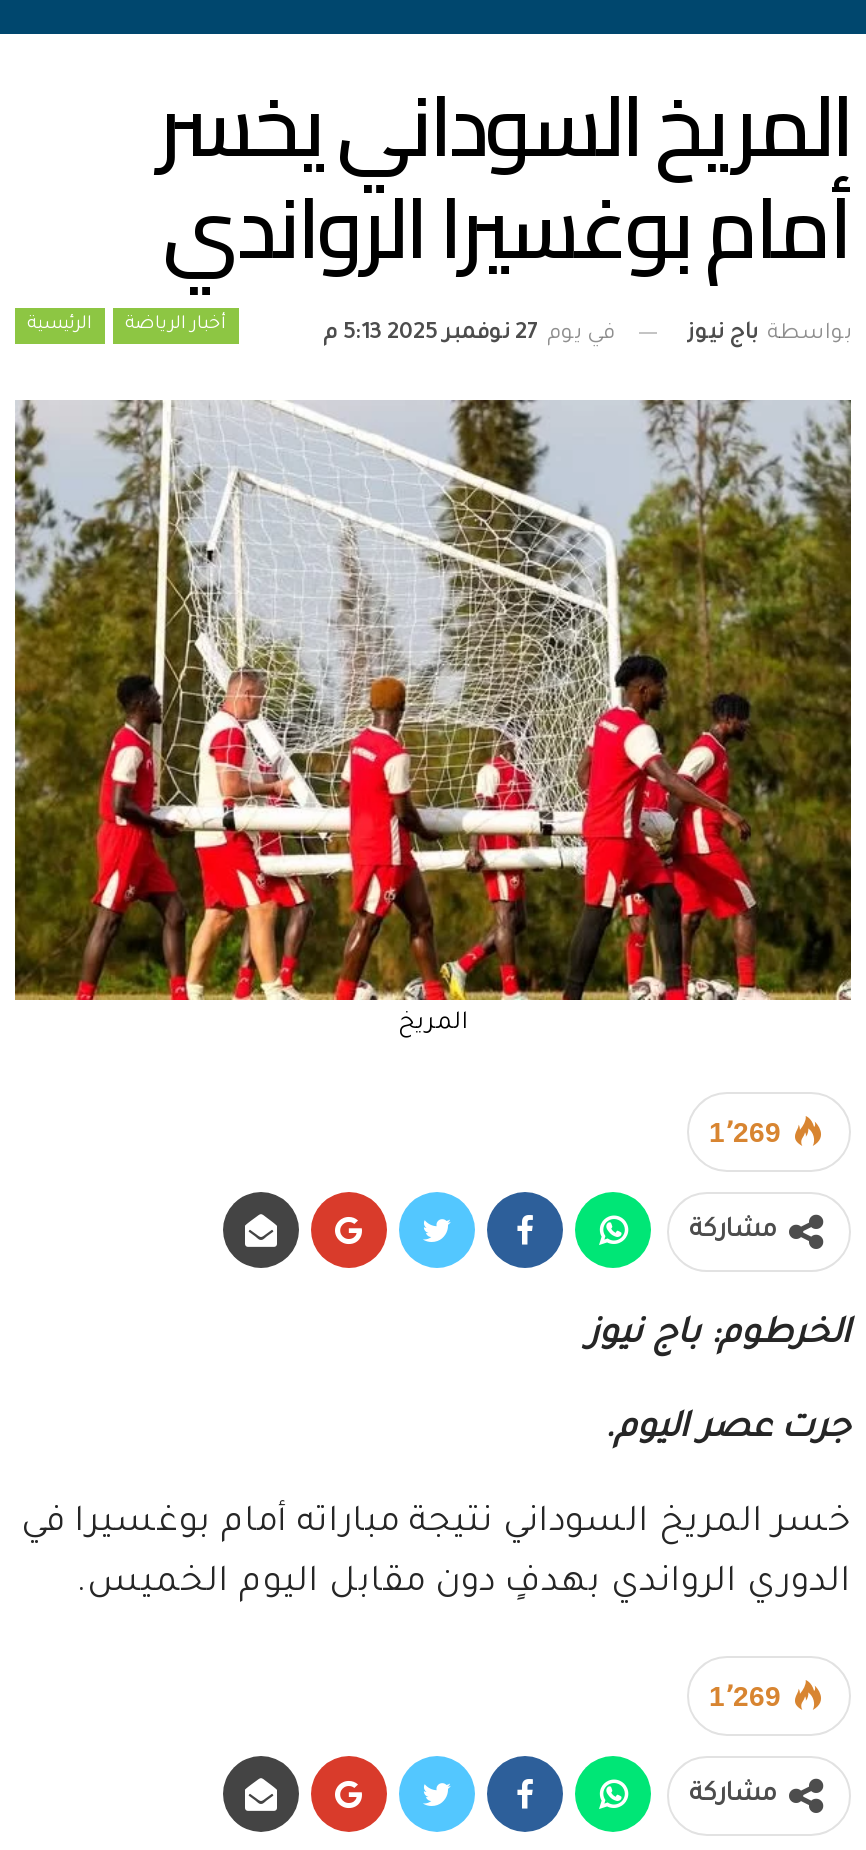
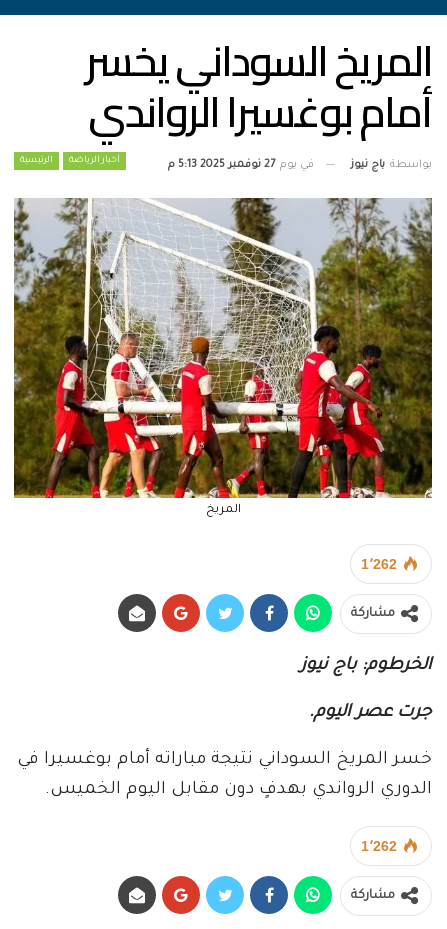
[709,1116,781,1148] 1٬269 -> [361,556,397,572] 1٬262
[709,1680,781,1712] 1٬269 -> [361,838,397,854] 1٬262

